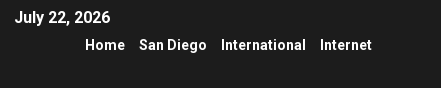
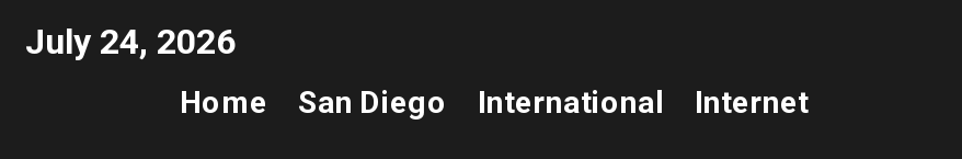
[14,8,110,27] July 22, 2026 -> [25,21,236,63] July 24, 2026

